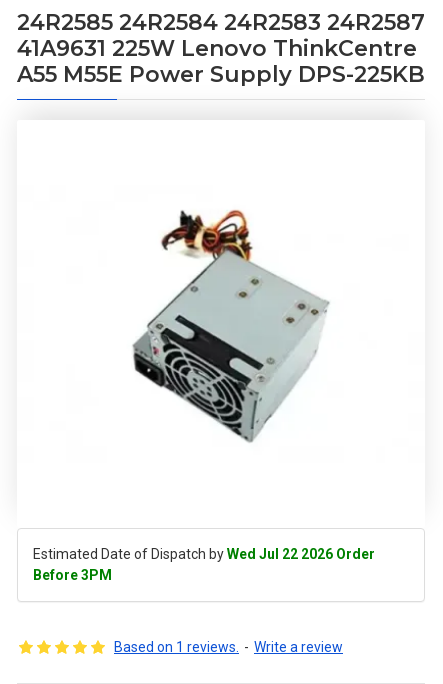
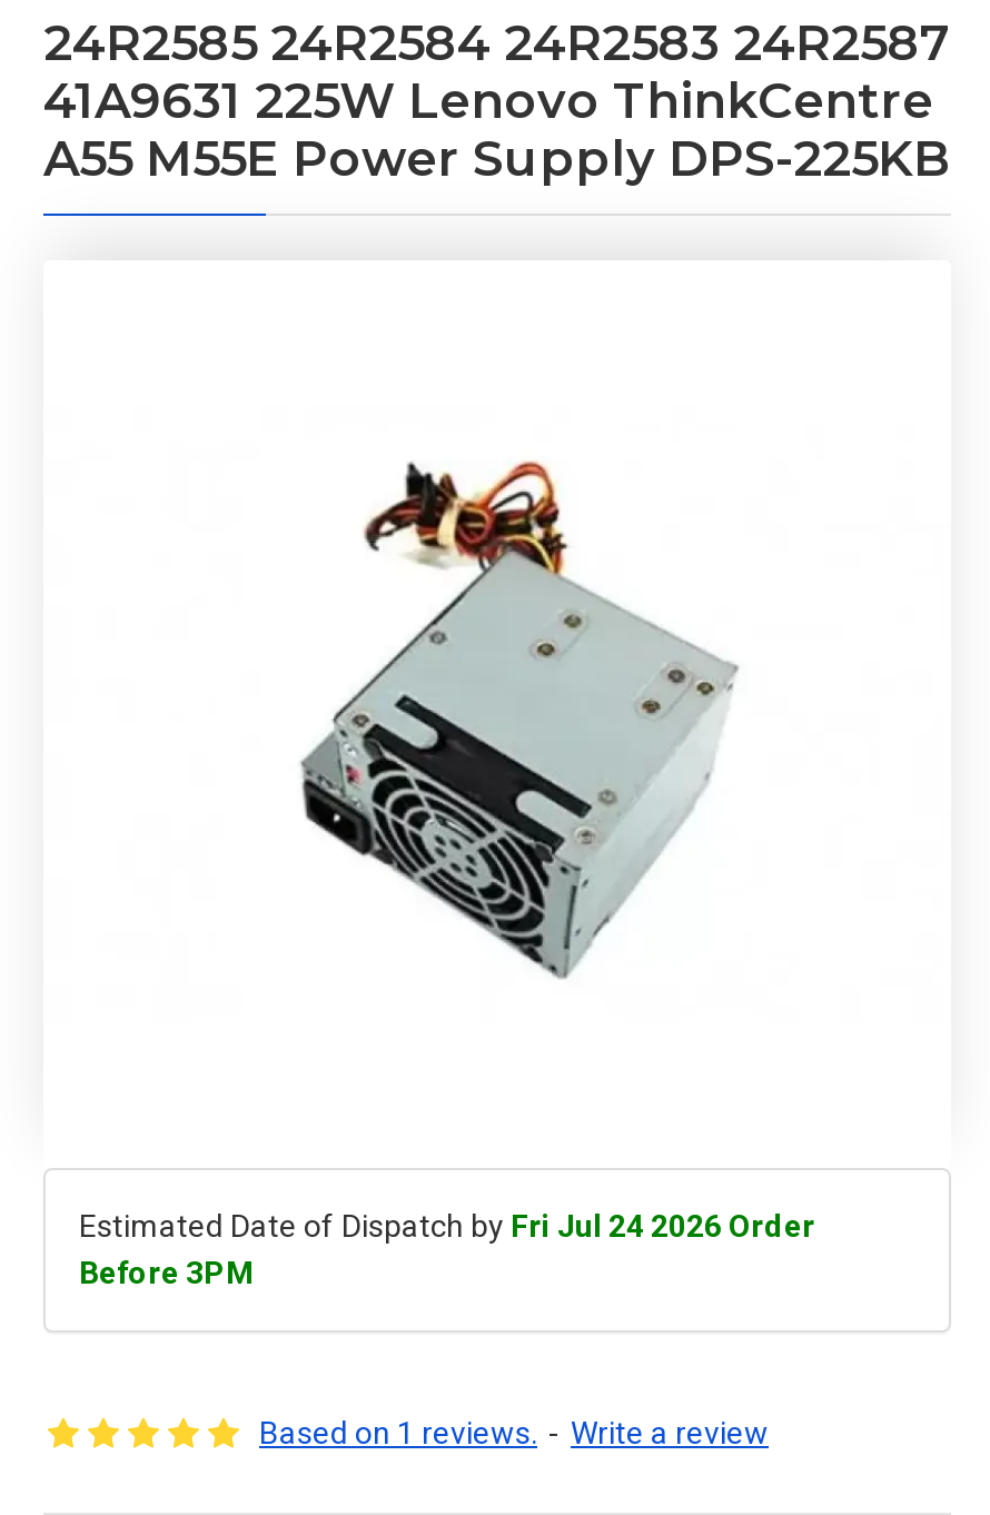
[33,546,375,562] Estimated Date of Dispatch by Wed Jul 22 2026 Order -> [79,1208,815,1244] Estimated Date of Dispatch by Fri Jul 24 2026 Order

